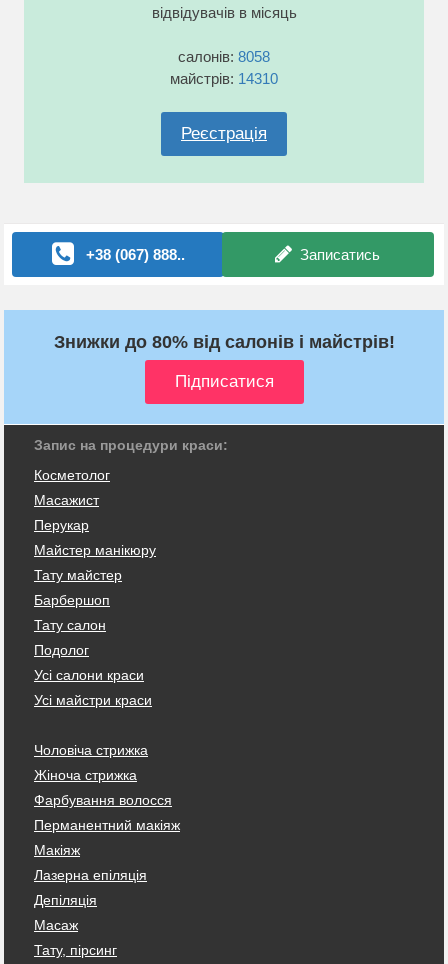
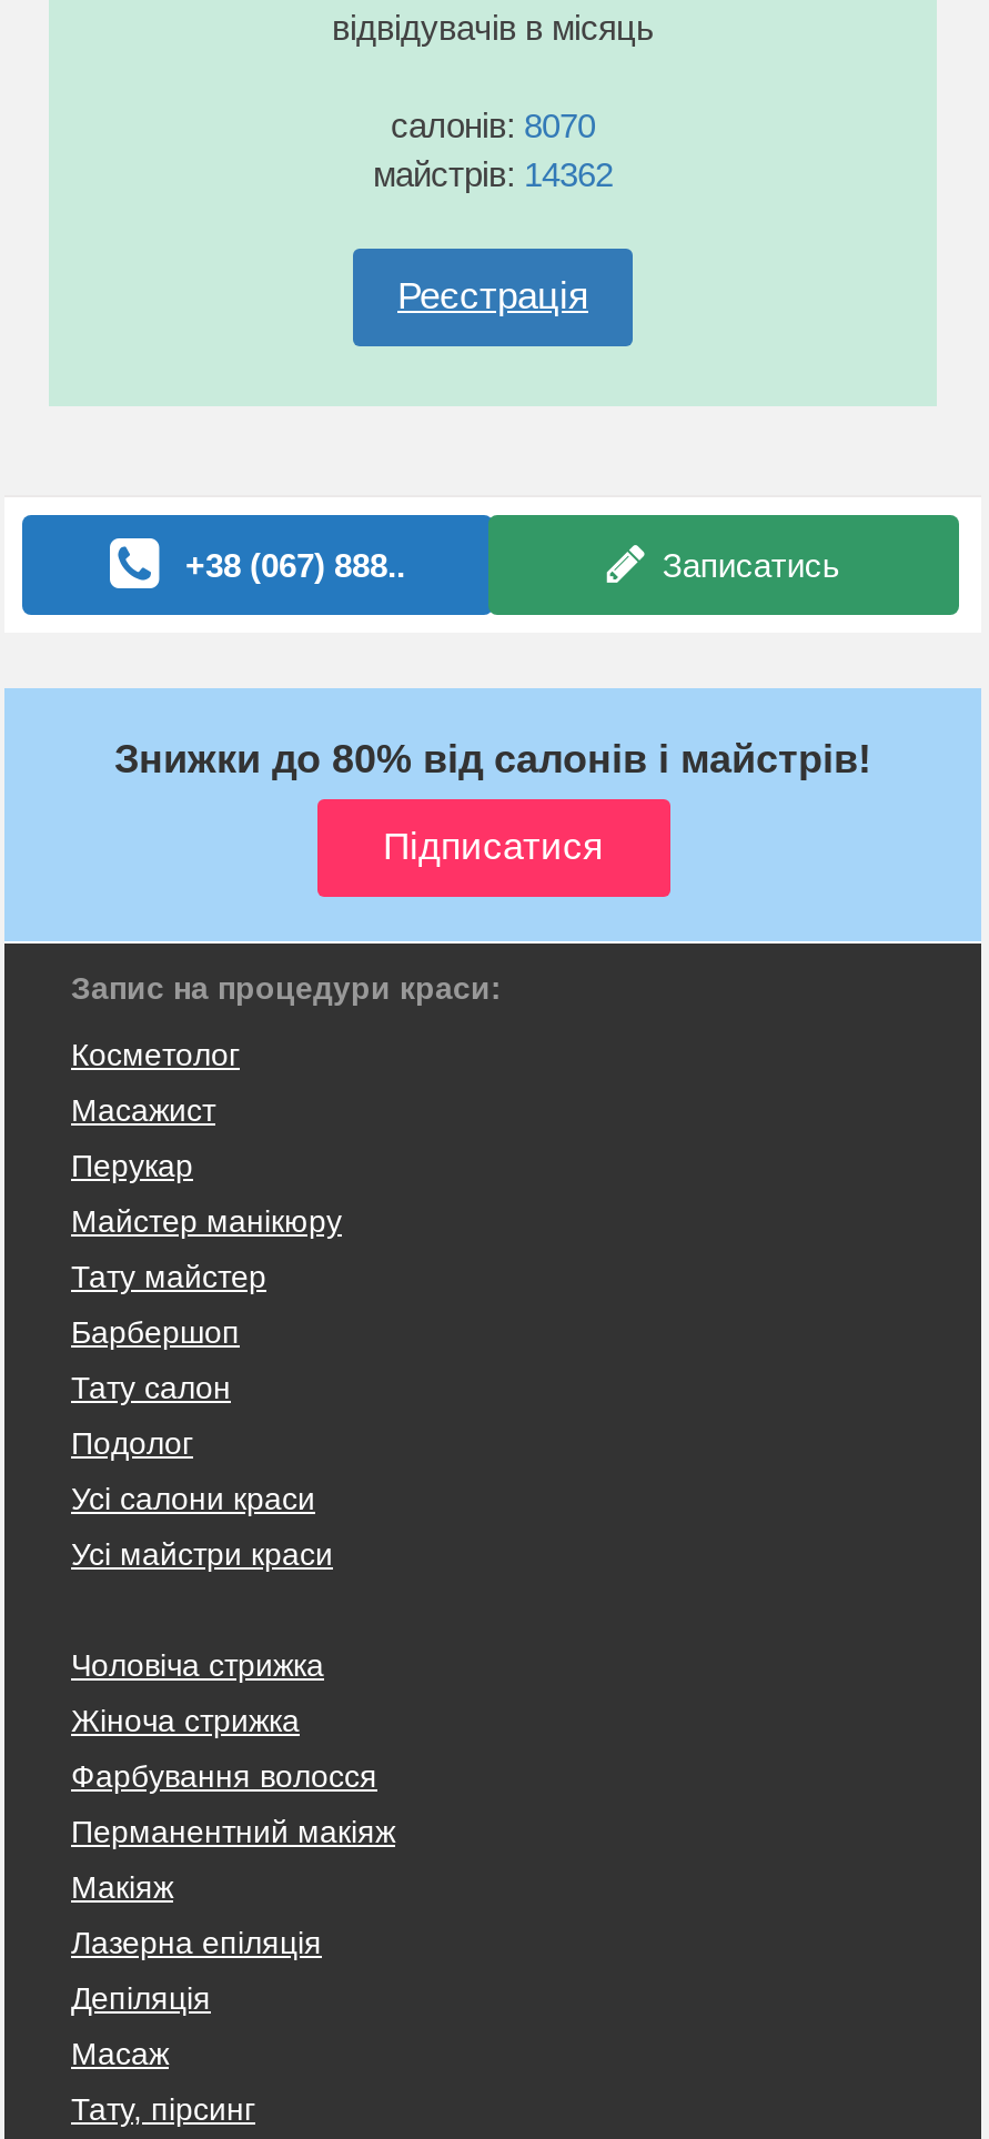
[178,48,270,65] салонів: 8058 -> [391,106,595,144] салонів: 8070
[170,70,278,87] майстрів: 14310 -> [373,155,613,193] майстрів: 14362

